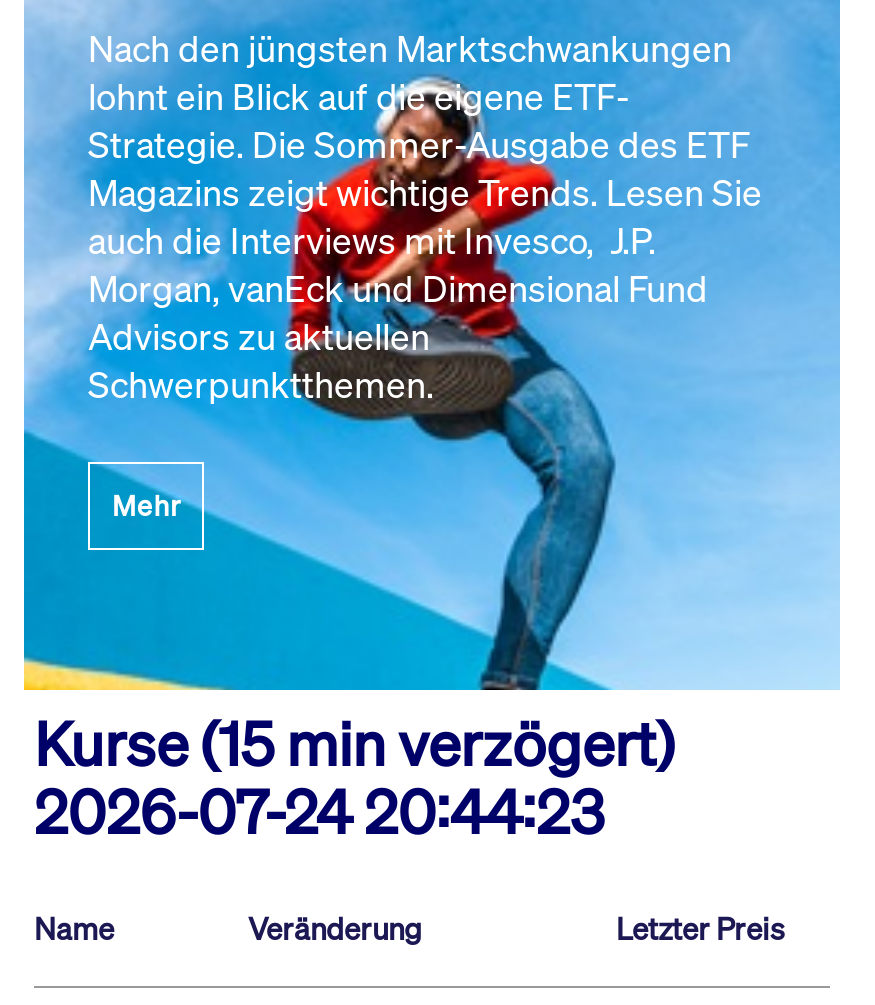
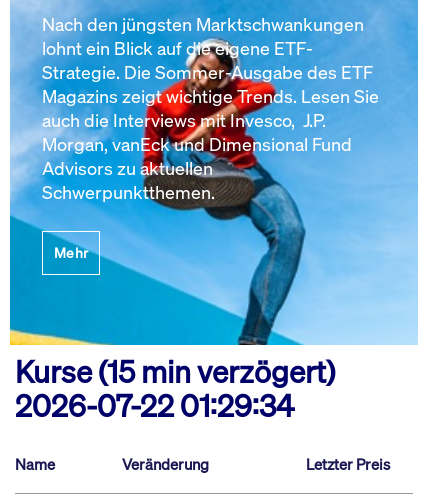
[34,772,604,852] 2026-07-24 20:44:23 -> [15,386,294,426] 2026-07-22 01:29:34

